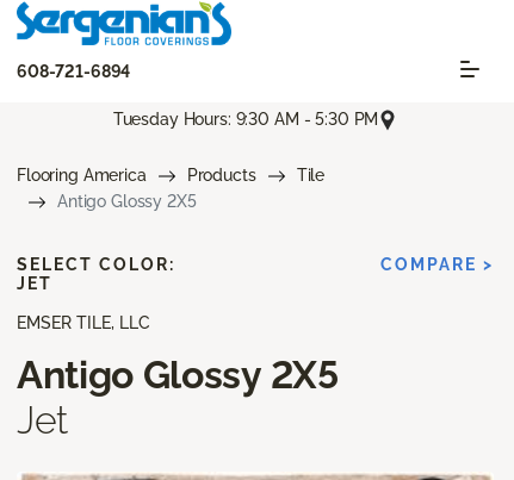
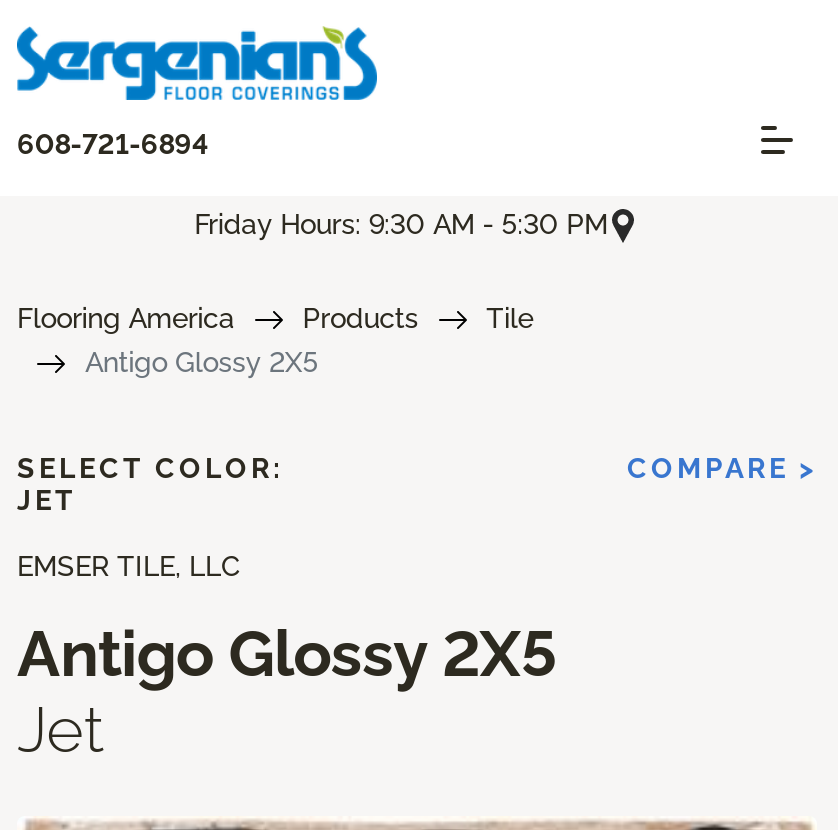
[113,109,378,128] Tuesday Hours: 9:30 AM - 5:30 PM -> [194,208,608,240] Friday Hours: 9:30 AM - 5:30 PM

